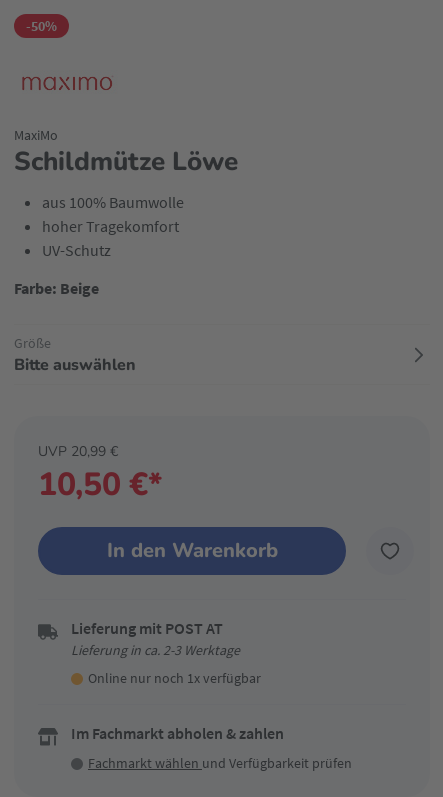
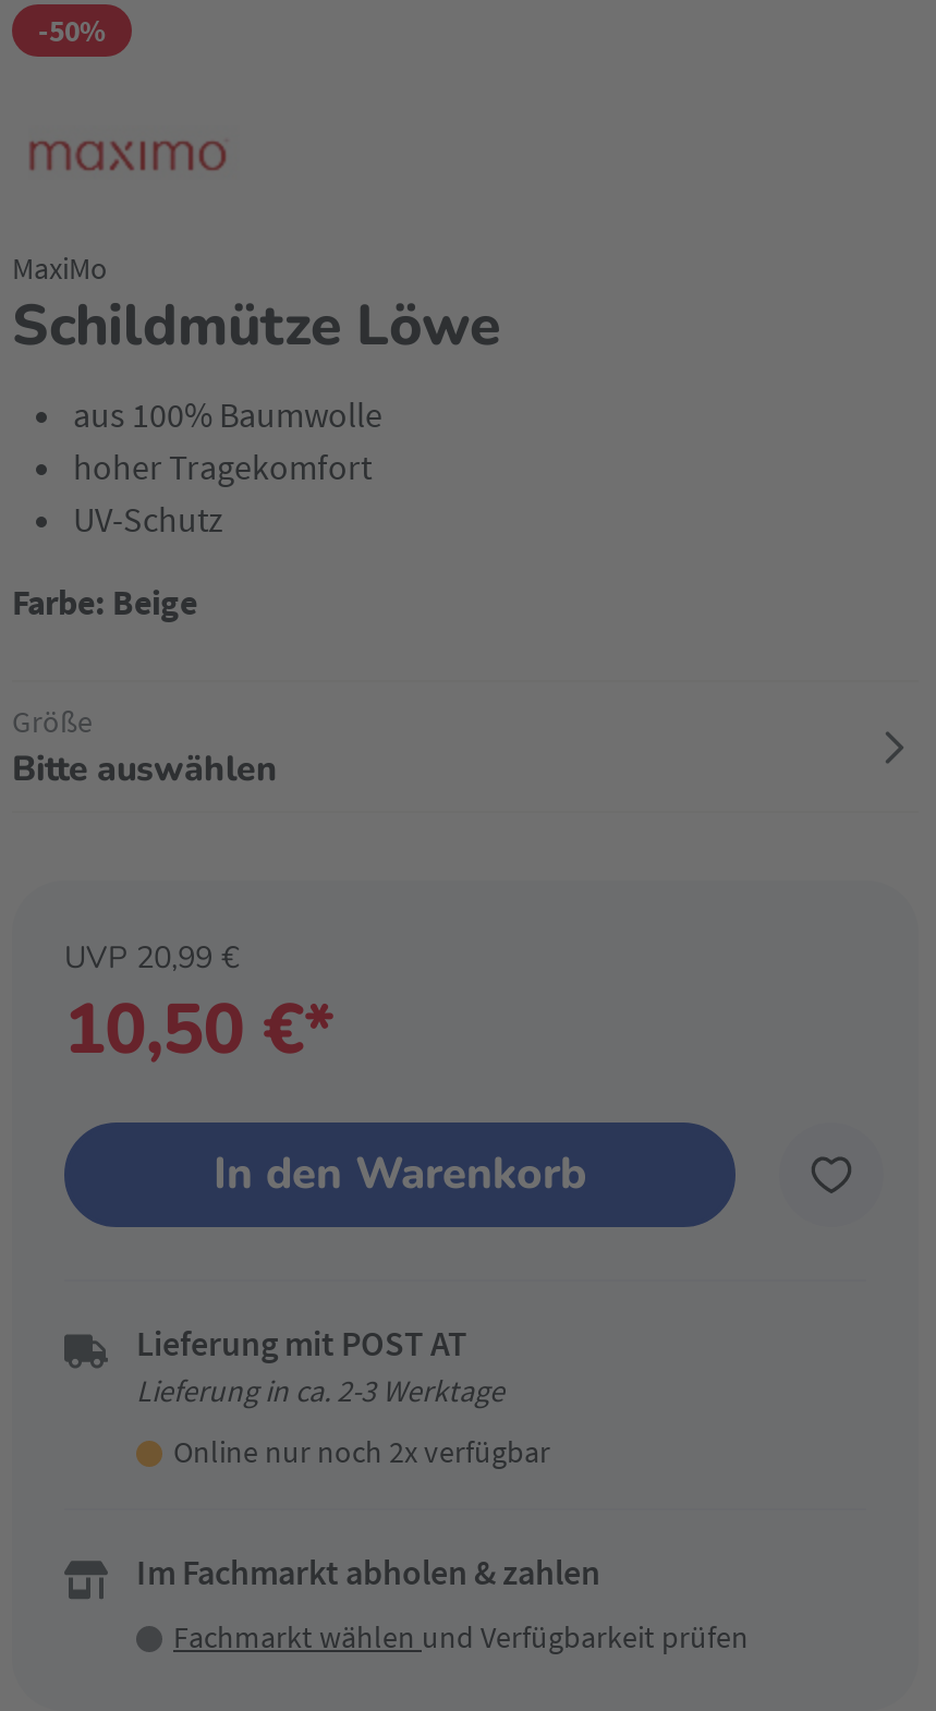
[88,669,261,687] Online nur noch 1x verfügbar -> [173,1432,550,1471] Online nur noch 2x verfügbar

